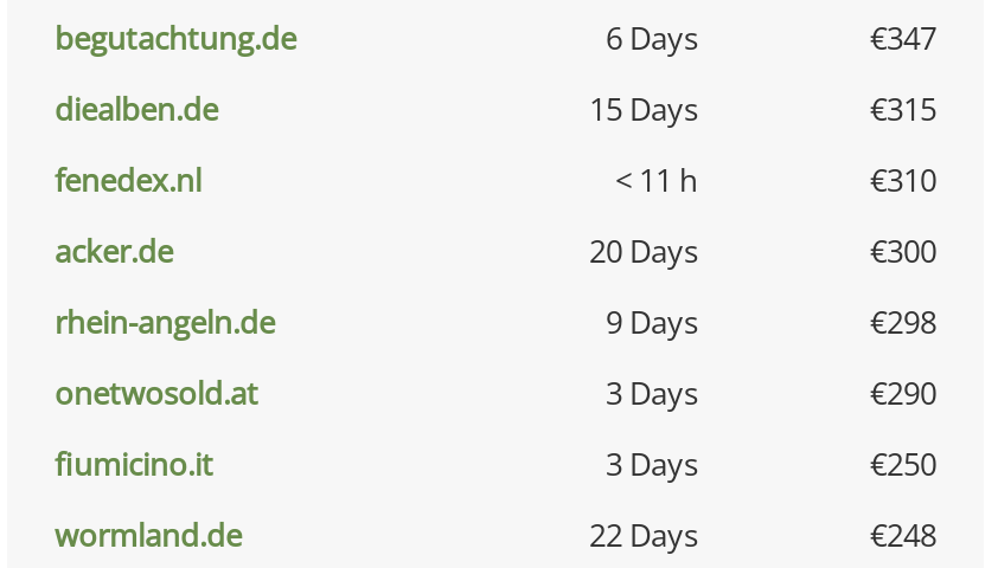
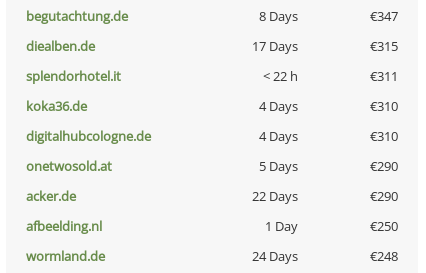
[606,15,698,58] 6 Days -> [258,6,297,24] 8 Days
[589,86,698,129] 15 Days -> [251,36,297,54] 17 Days
[55,157,698,200] fenedex.nl | < 11 h -> [26,66,398,114] splendorhotel.it | < 22 h | €311 | koka36.de | 4 Days
[55,228,936,342] acker.de | 20 Days | €300 | rhein-angeln.de | 9 Days | €298 -> [26,126,398,144] digitalhubcologne.de | 4 Days | €310
[606,370,698,413] 3 Days -> [258,156,297,174] 5 Days
[55,441,698,484] fiumicino.it | 3 Days -> [26,186,398,234] acker.de | 22 Days | €290 | afbeelding.nl | 1 Day
[589,512,698,555] 22 Days -> [251,246,297,264] 24 Days

